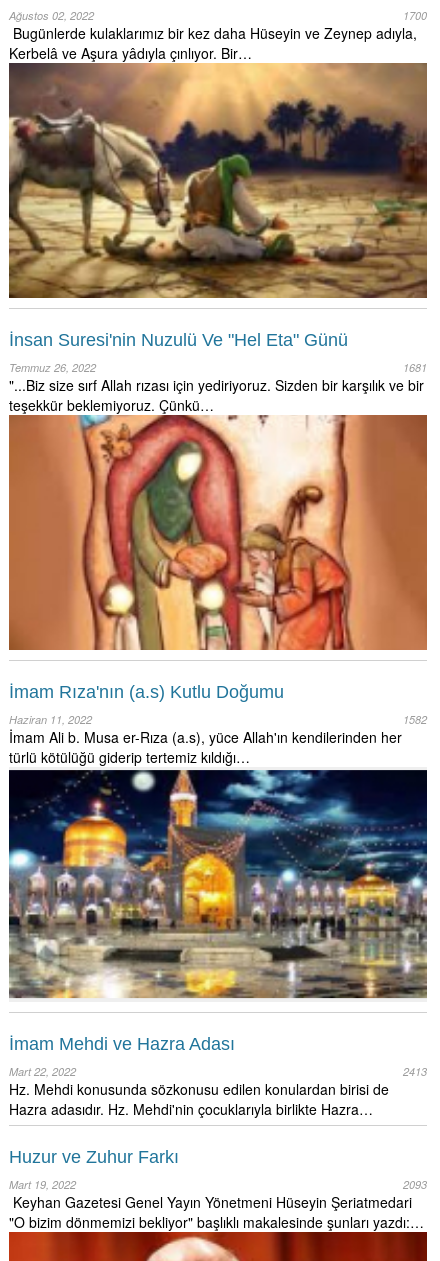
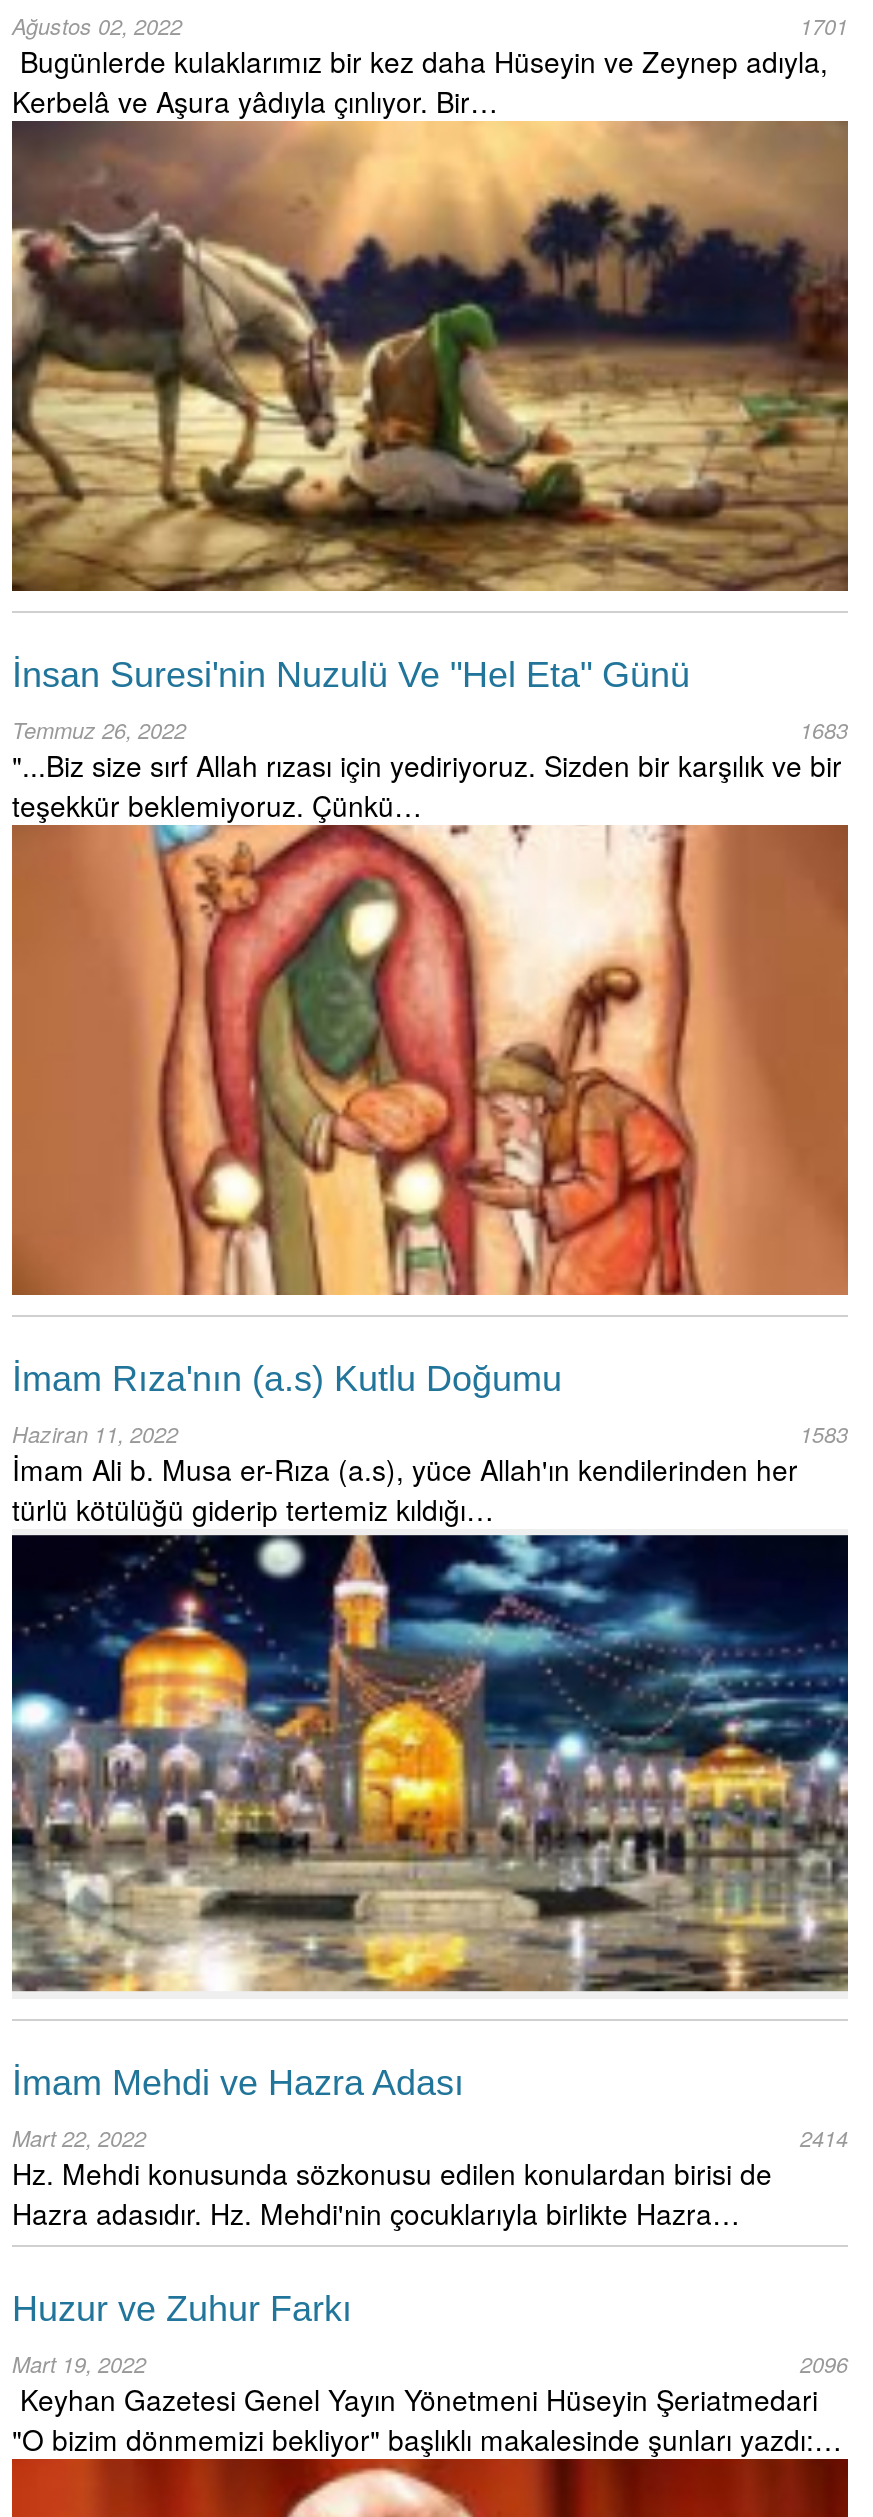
[403,8,427,23] 1700 -> [800,10,848,40] 1701
[403,360,427,375] 1681 -> [800,715,848,745] 1683
[403,712,427,727] 1582 -> [800,1419,848,1449] 1583
[403,1064,427,1079] 2413 -> [800,2123,848,2153] 2414
[403,1177,427,1192] 2093 -> [800,2349,848,2379] 2096

